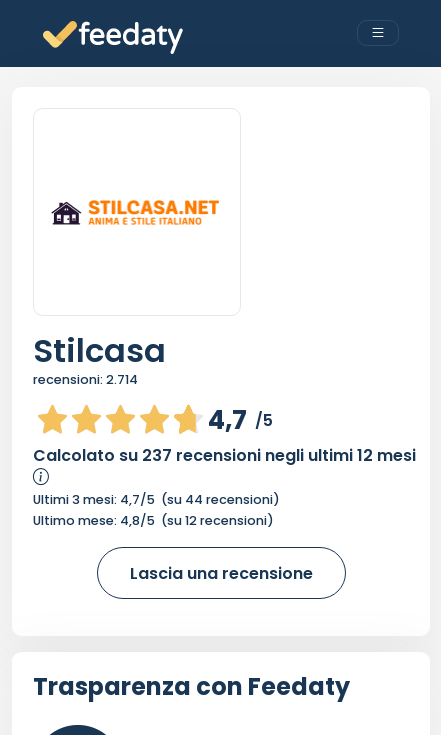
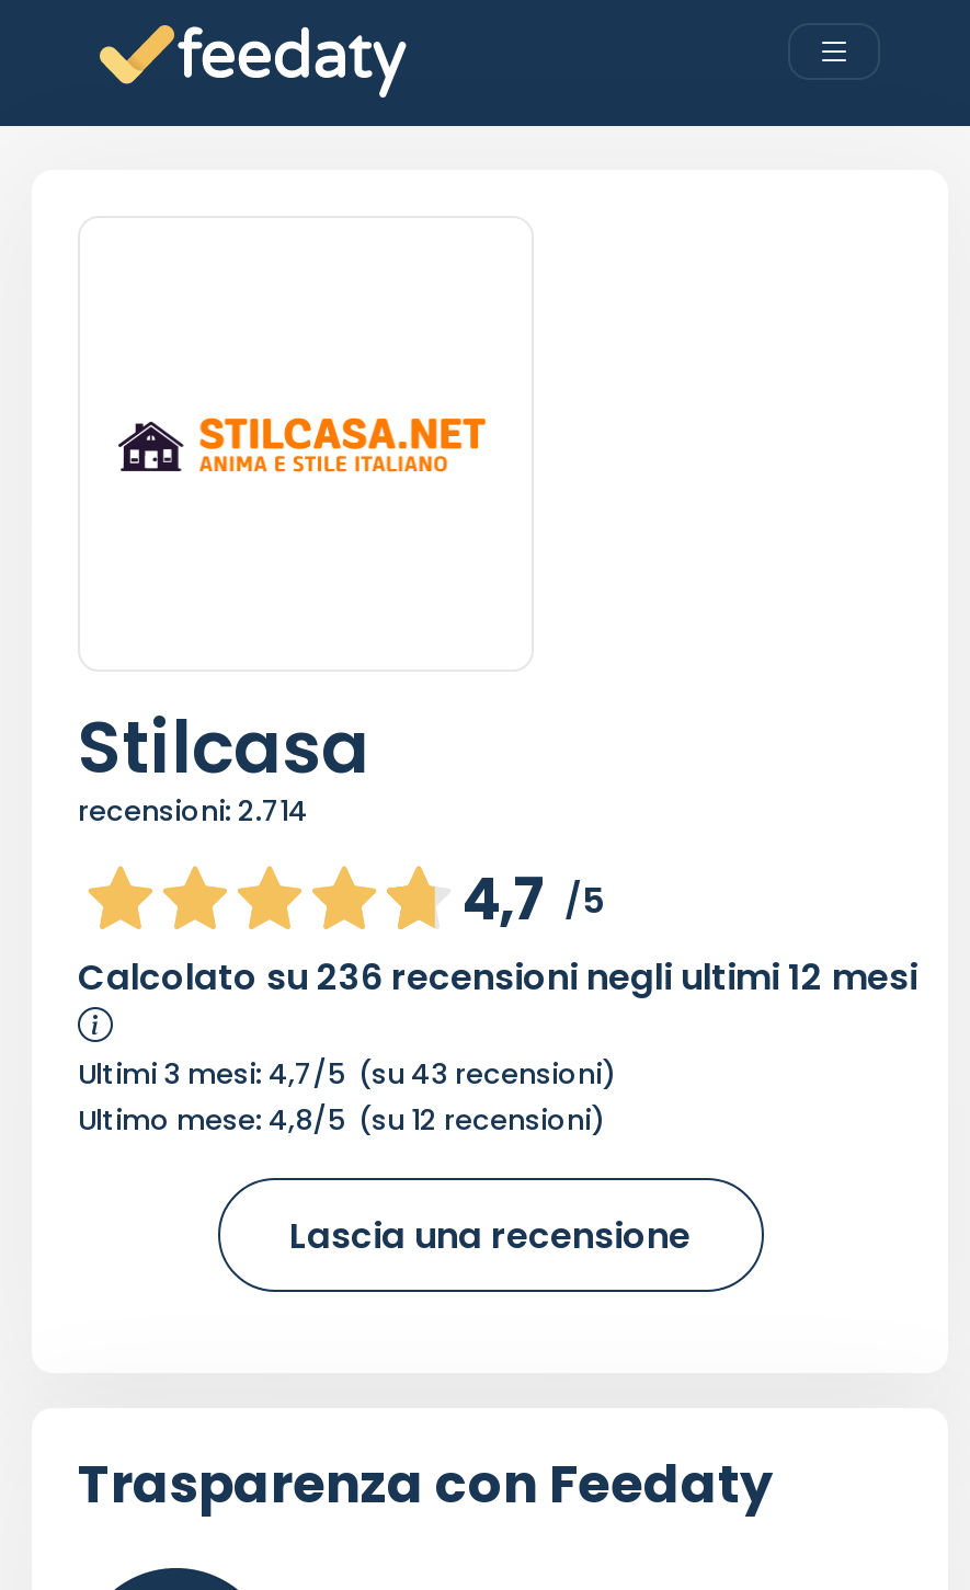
[33,444,416,467] Calcolato su 237 recensioni negli ultimi 12 mesi -> [78,953,917,1003] Calcolato su 236 recensioni negli ultimi 12 mesi
[33,491,280,508] Ultimi 3 mesi: 4,7/5 (su 44 recensioni) -> [78,1056,617,1093] Ultimi 3 mesi: 4,7/5 (su 43 recensioni)

